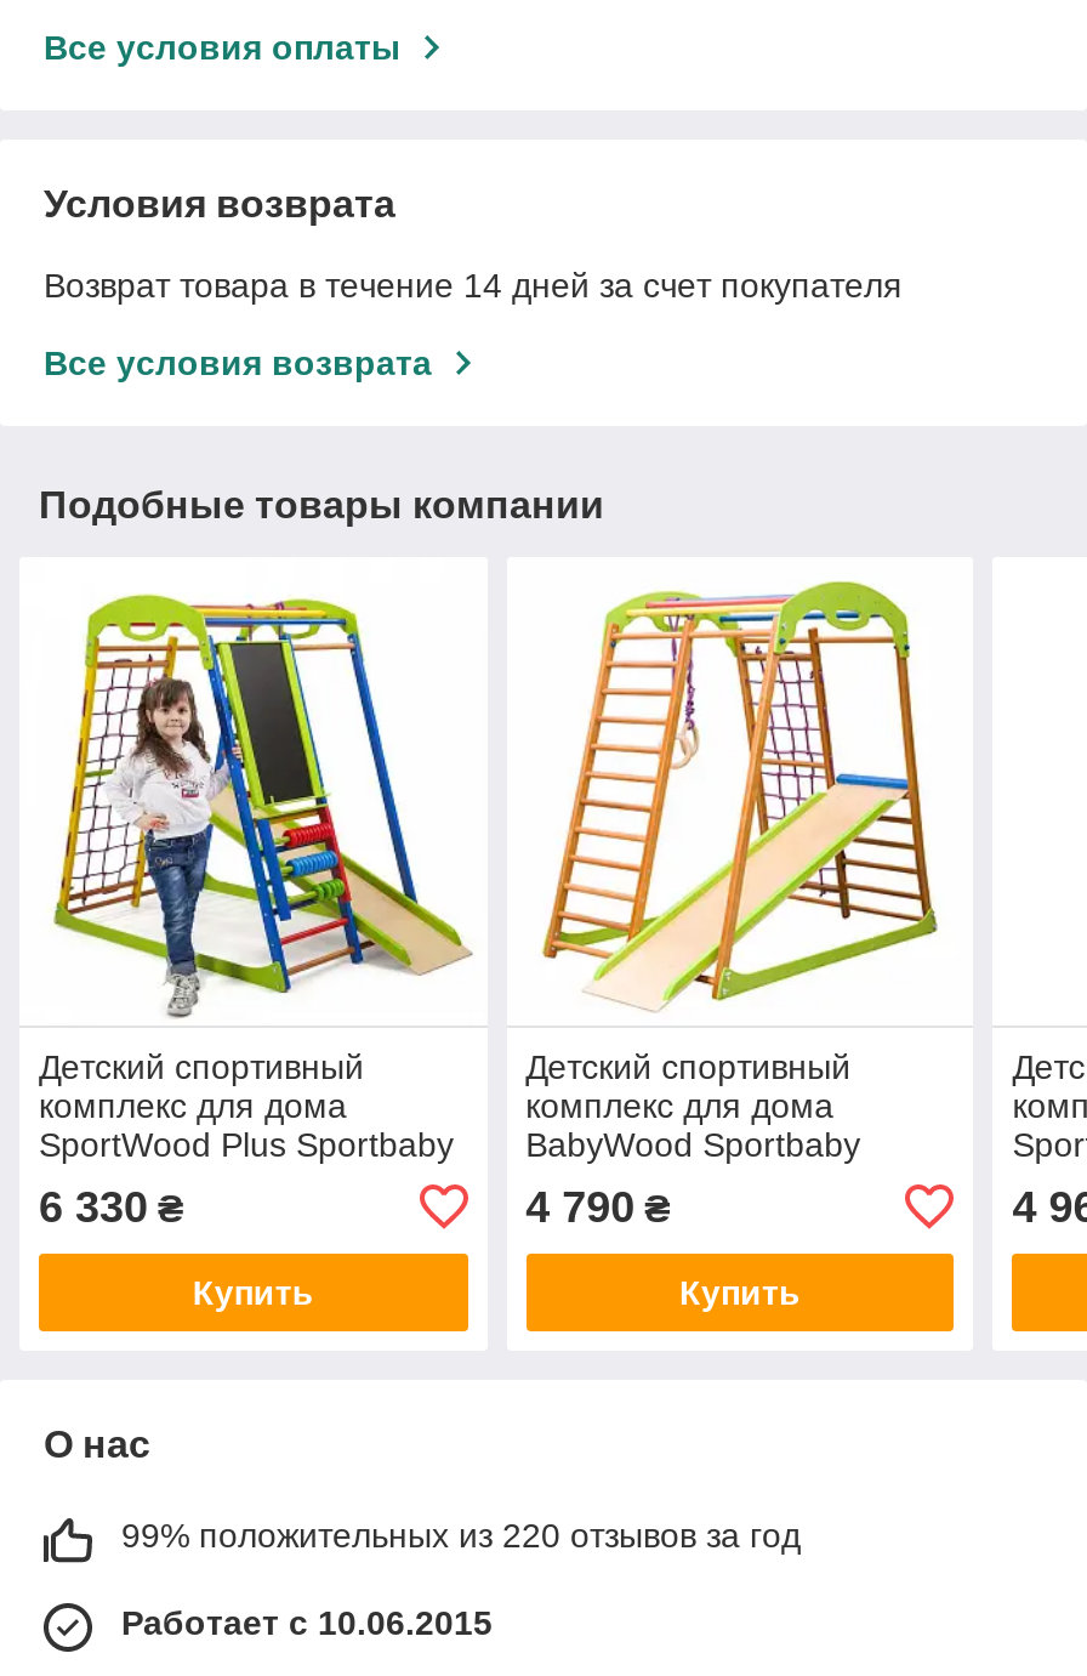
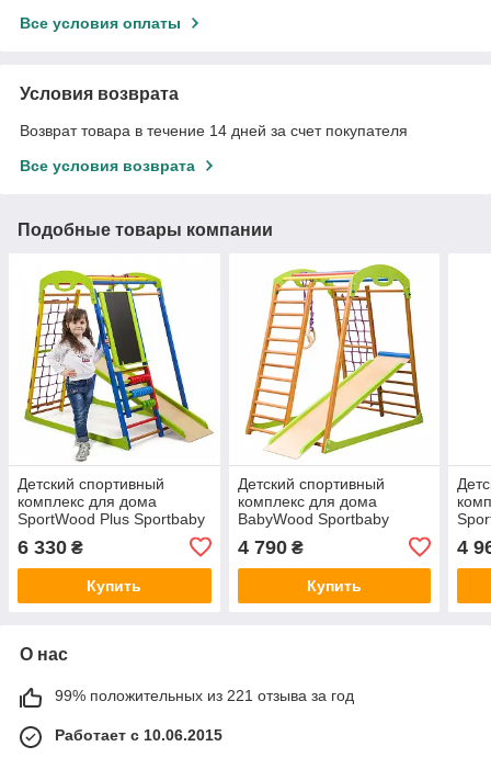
[121,1515,801,1554] 99% положительных из 220 отзывов за год -> [55,686,354,704] 99% положительных из 221 отзыва за год

